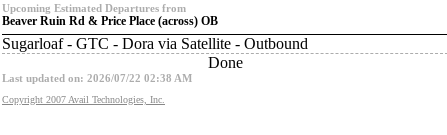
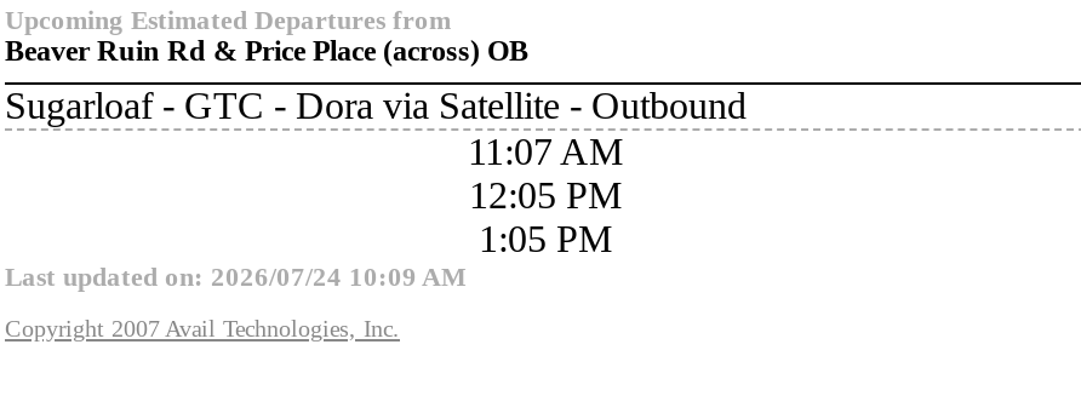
[2,54,242,84] Done | Last updated on: 2026/07/22 02:38 AM -> [5,131,623,291] 11:07 AM | 12:05 PM | 1:05 PM | Last updated on: 2026/07/24 10:09 AM

